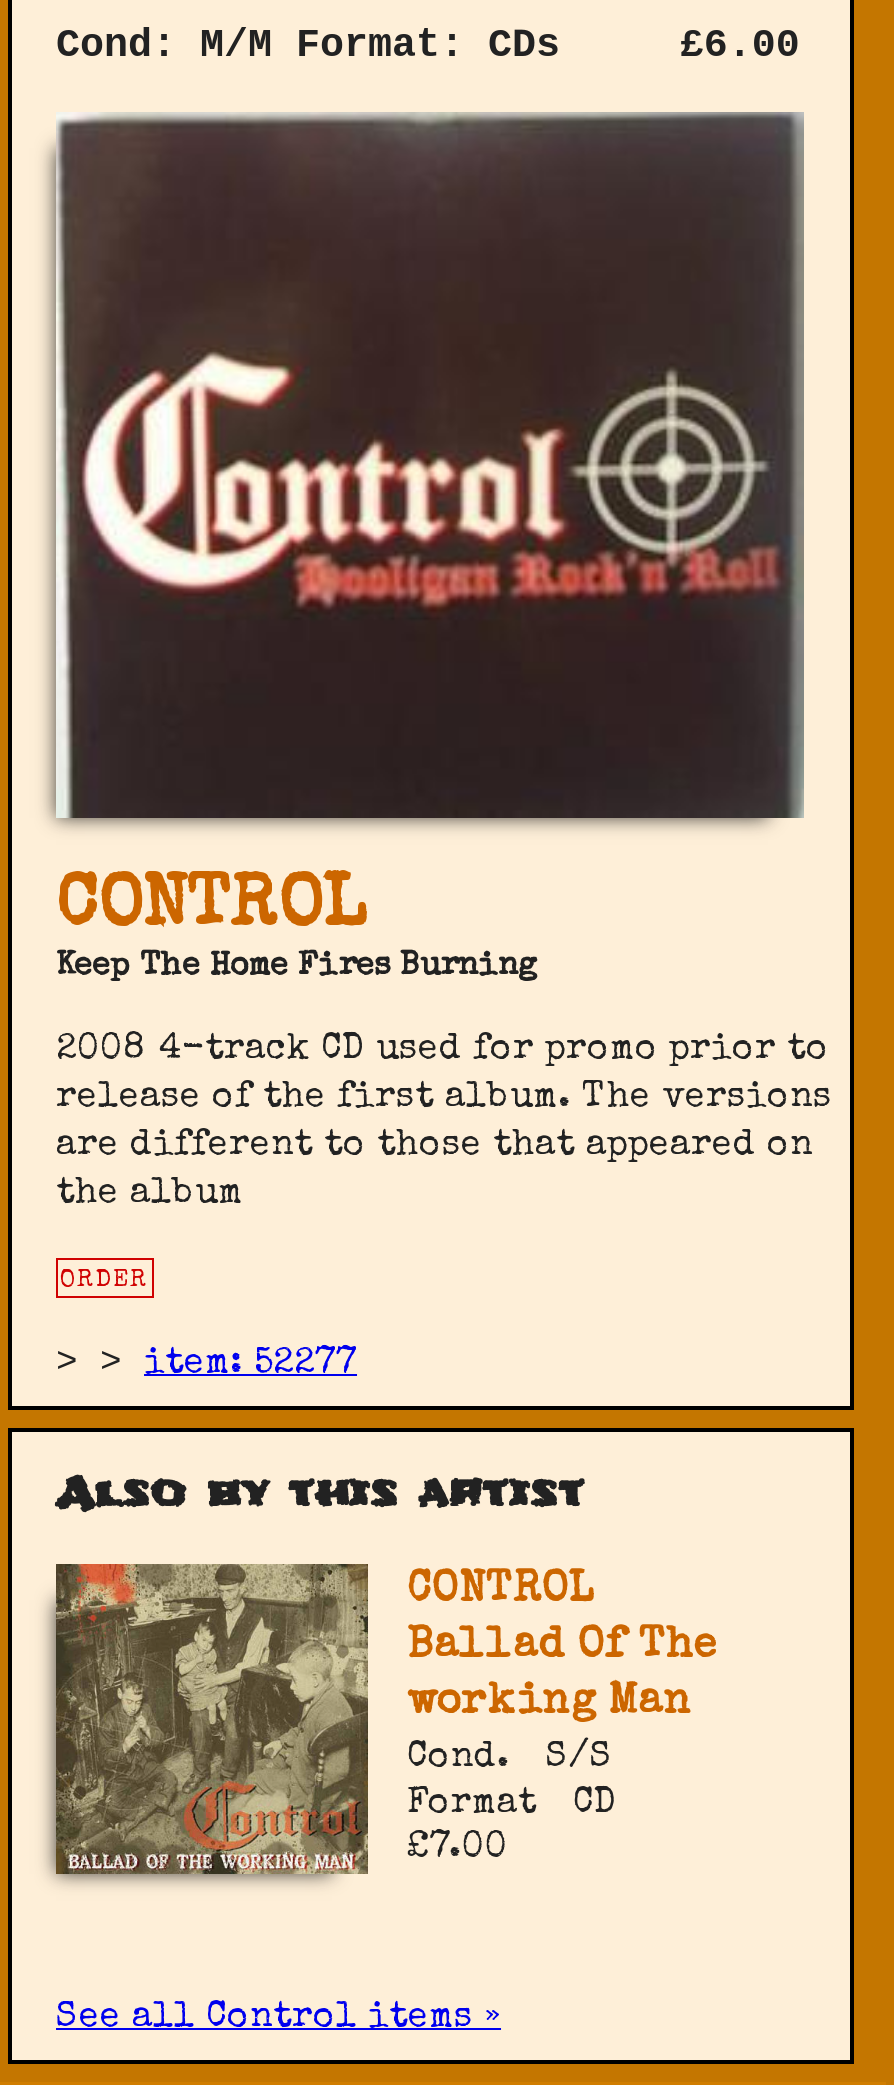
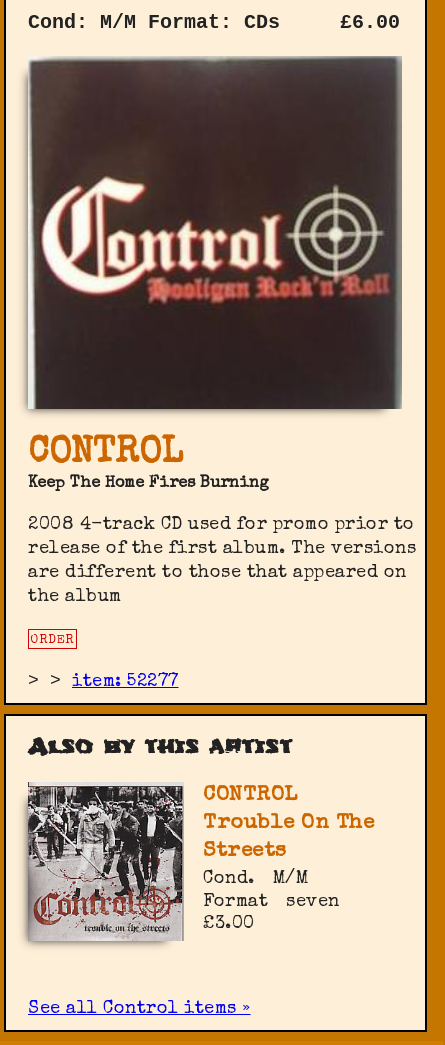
[54,1562,716,1886] [image] | Ballad Of The | working Man -> [28,782,374,944] [image] | Trouble On The | Streets
[546,1740,613,1776] S/S -> [273,870,308,888] M/M
[407,1785,617,1866] CD | £7.00 -> [203,893,340,933] seven | £3.00

